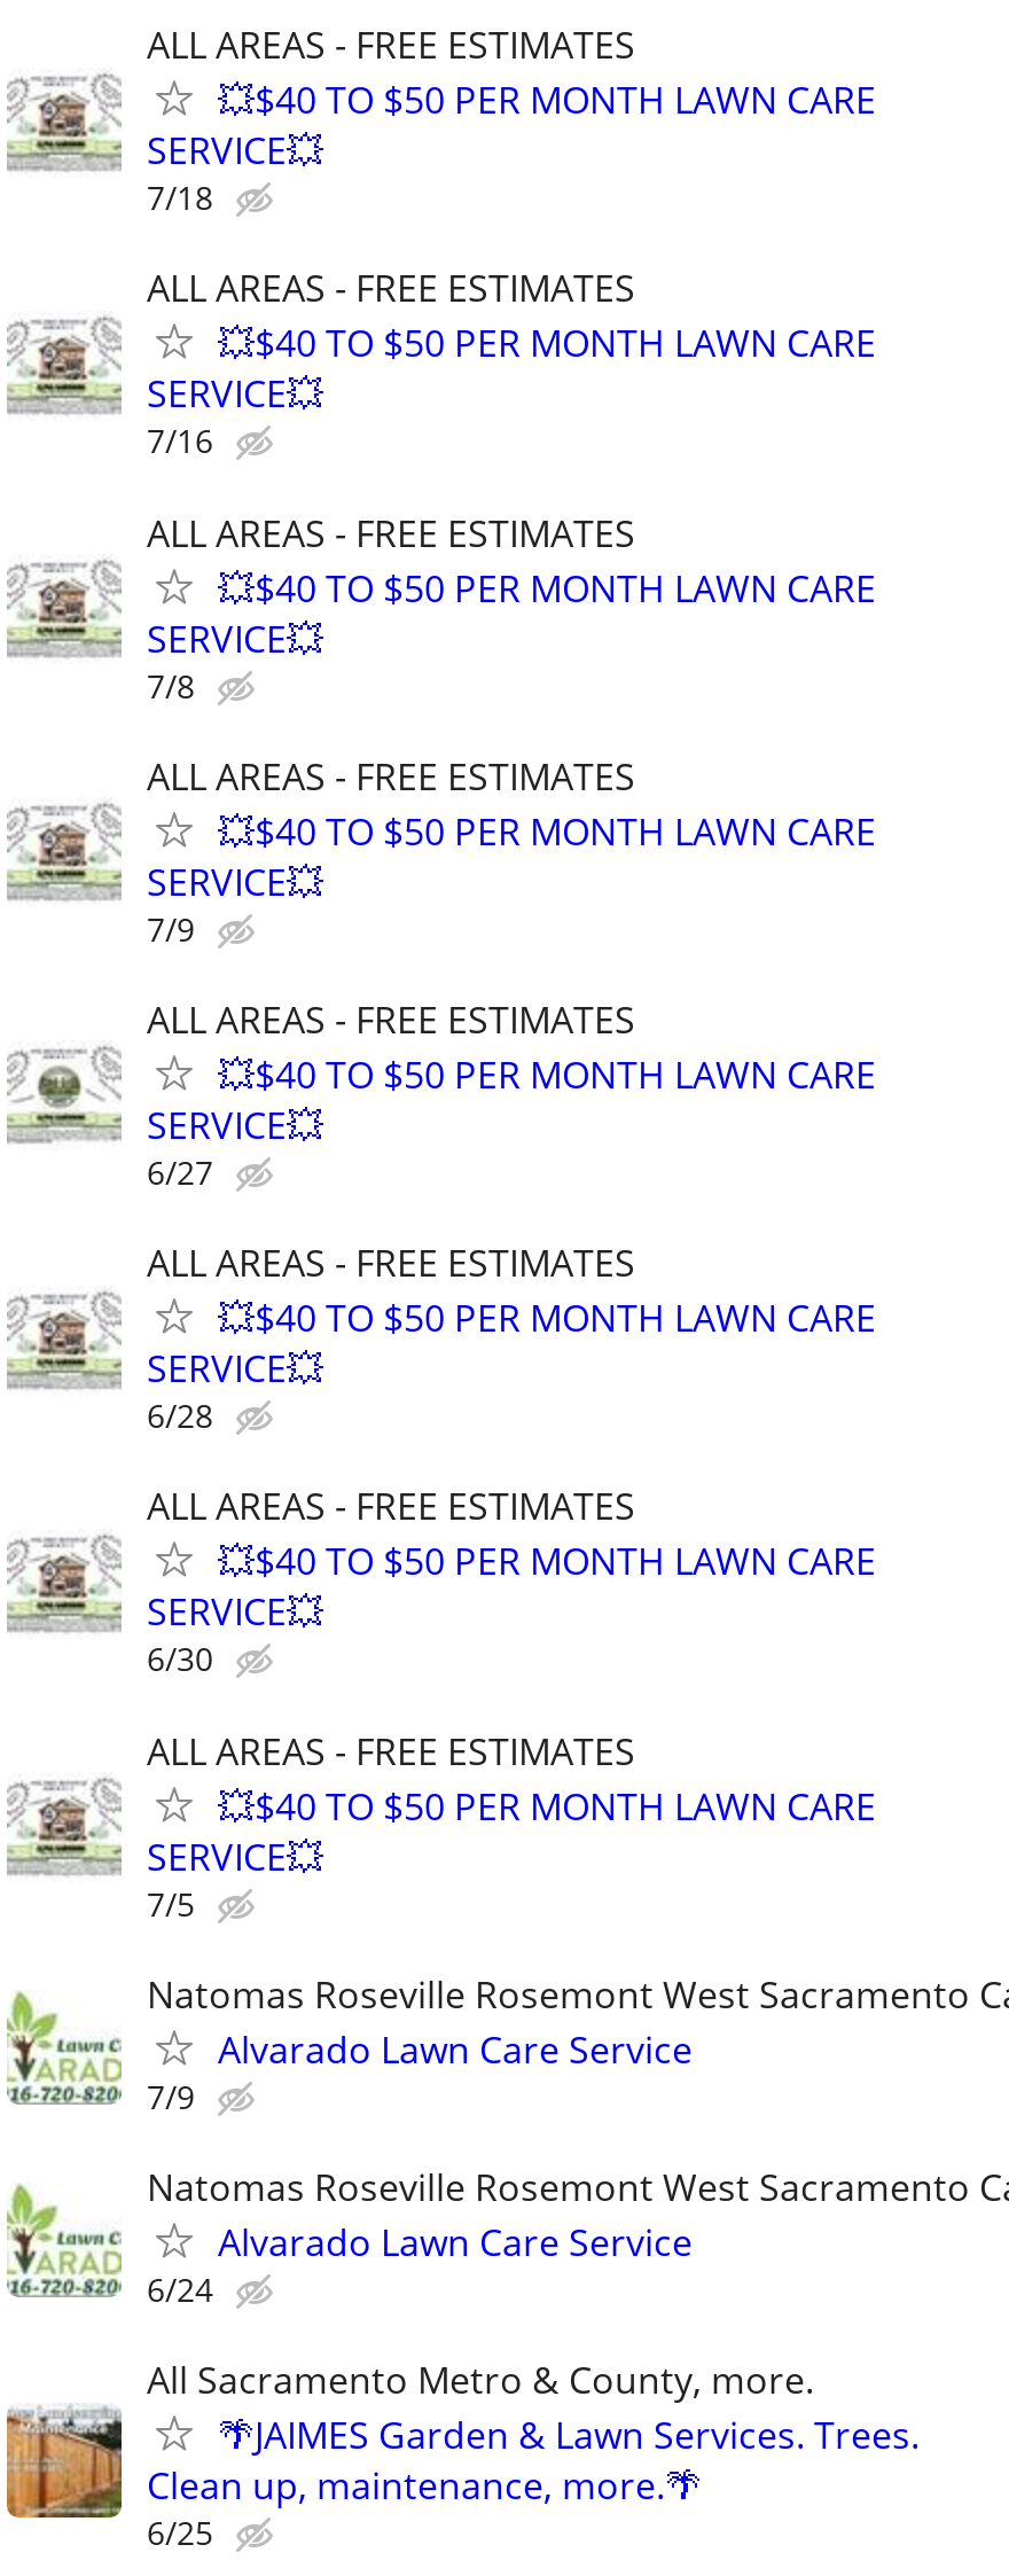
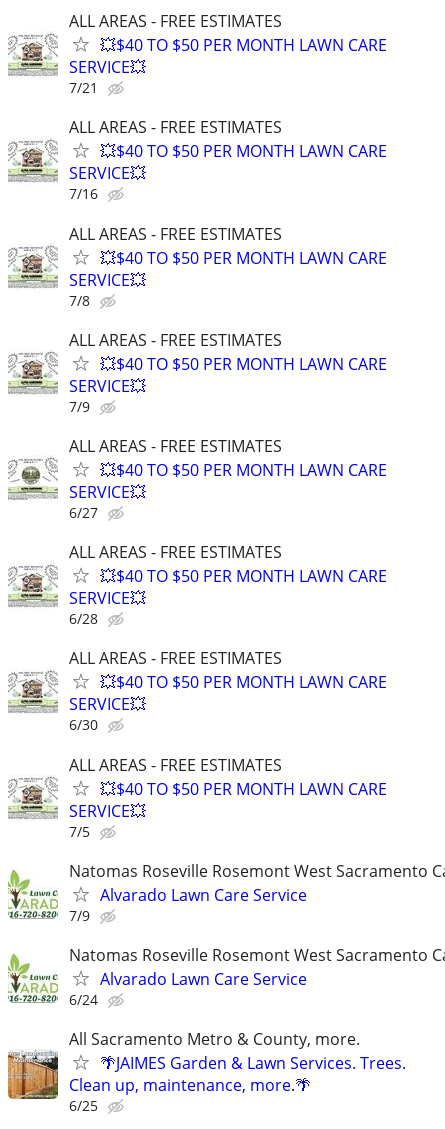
[147,176,213,220] 7/18 -> [69,78,98,97] 7/21

